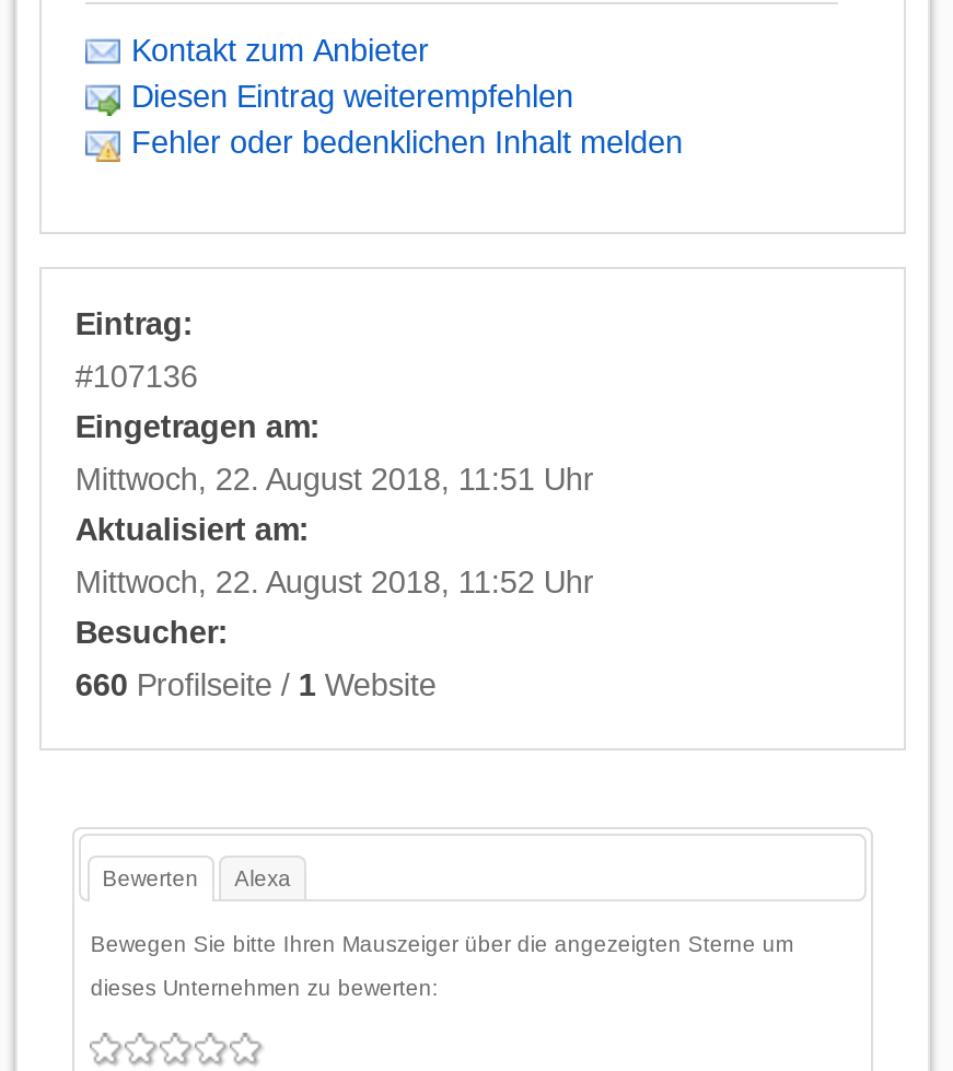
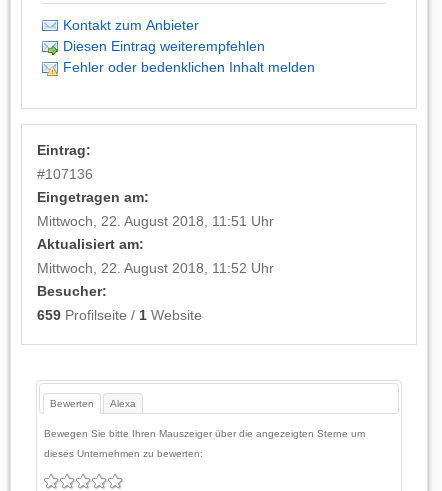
[75,668,436,703] 660 Profilseite / 1 Website -> [37,307,202,323] 659 Profilseite / 1 Website

